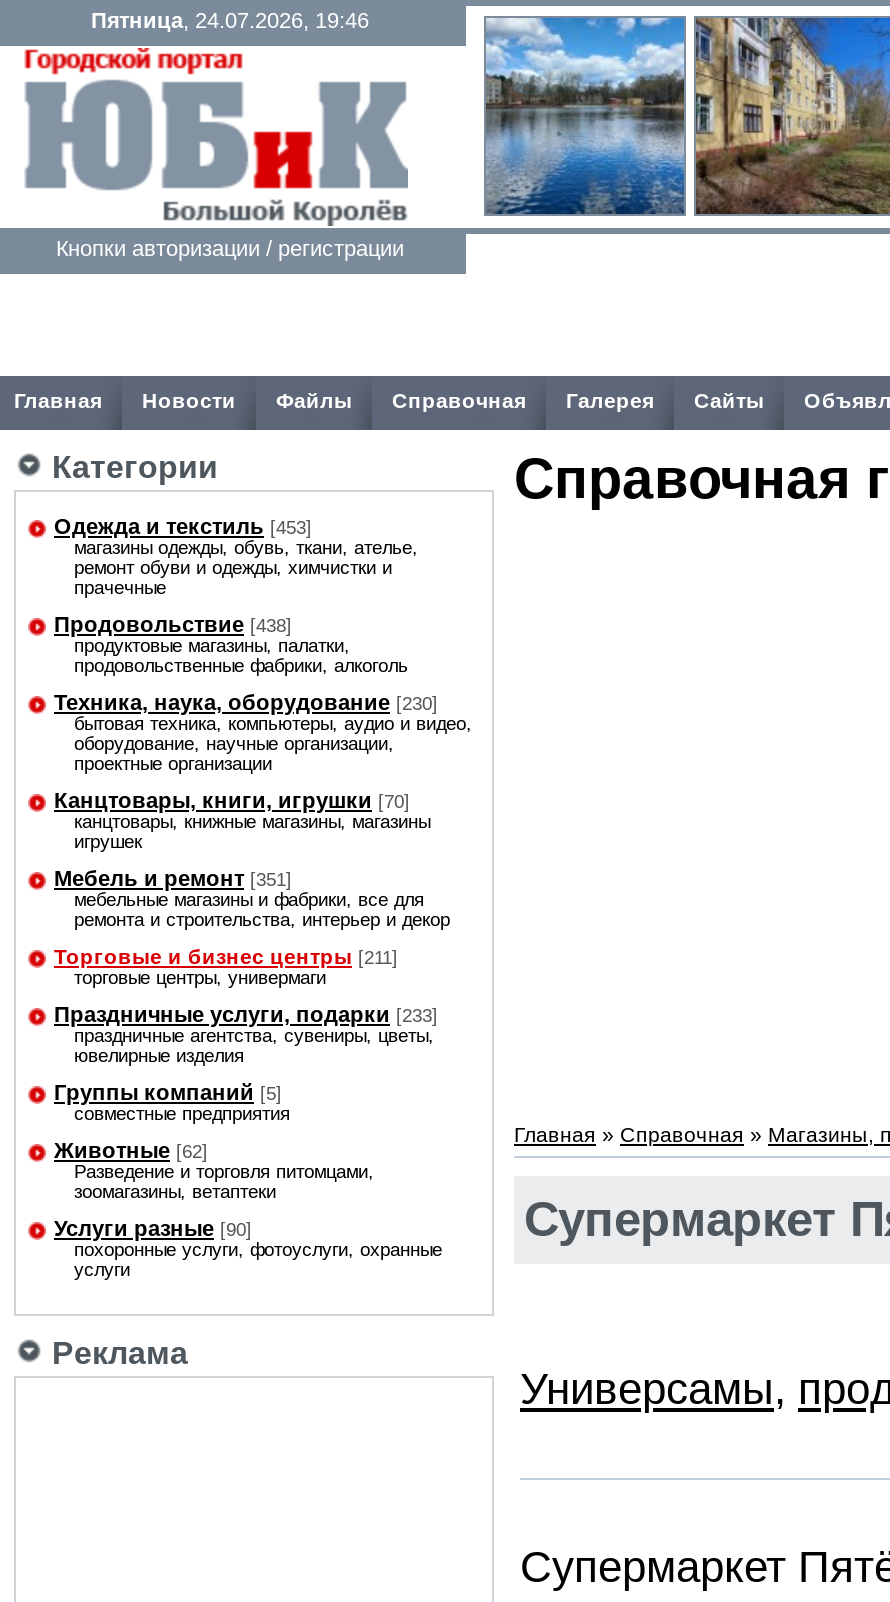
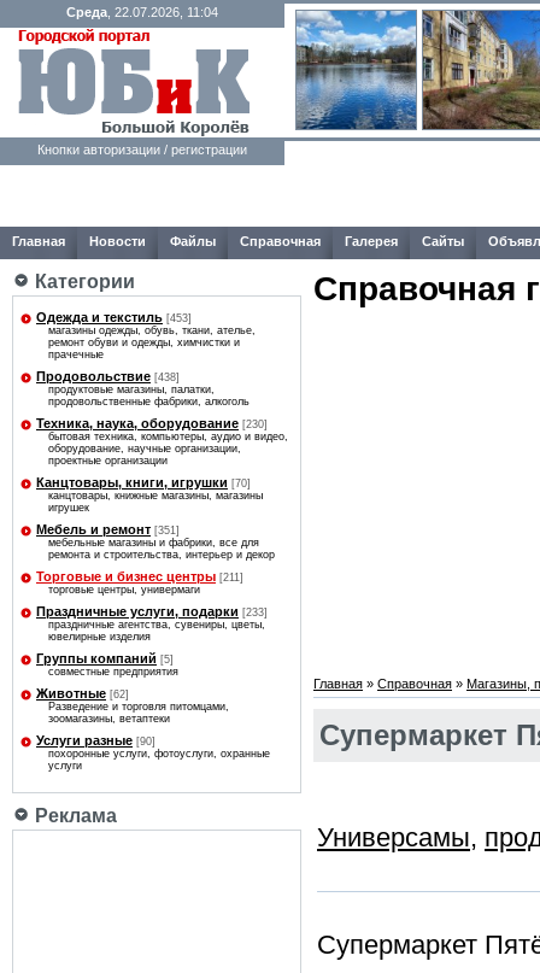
[91,8,369,32] Пятница, 24.07.2026, 19:46 -> [66,5,218,19] Среда, 22.07.2026, 11:04

